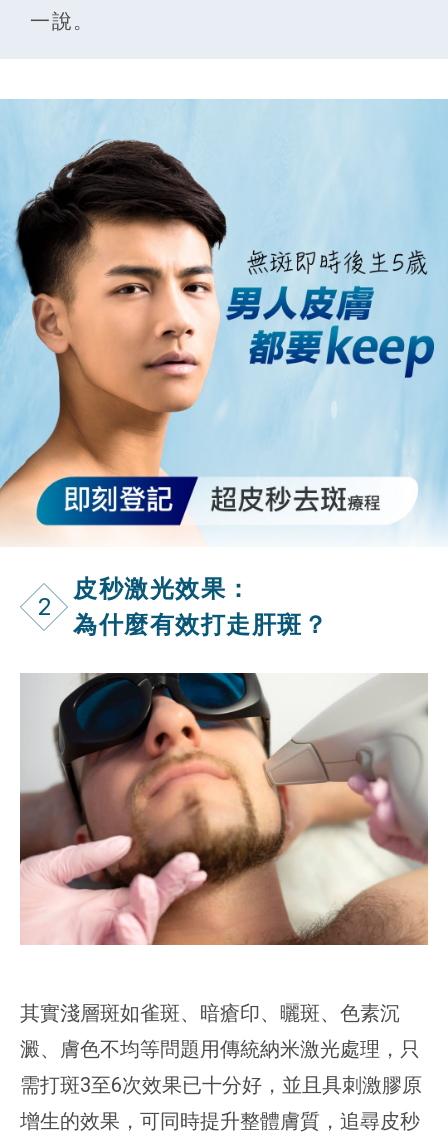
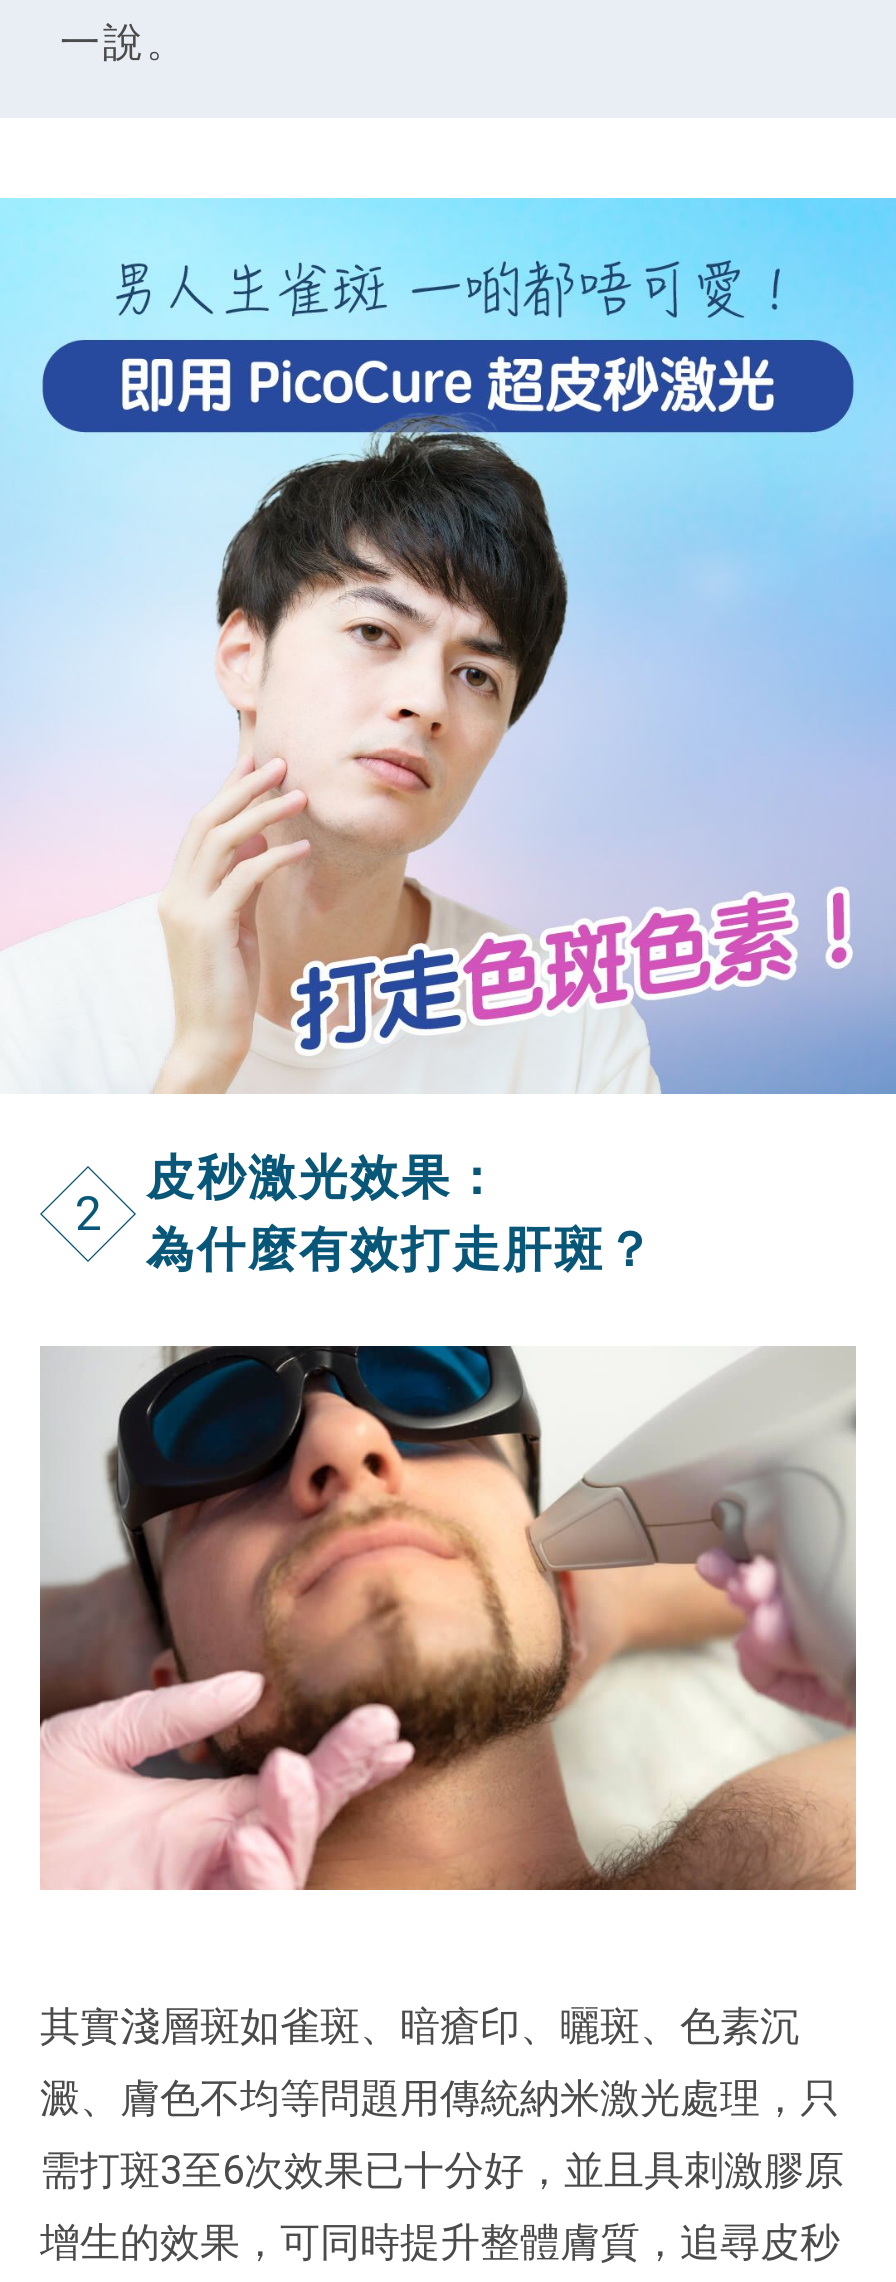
[3,100,445,547] [image] -> [6,198,890,1096] [image]

